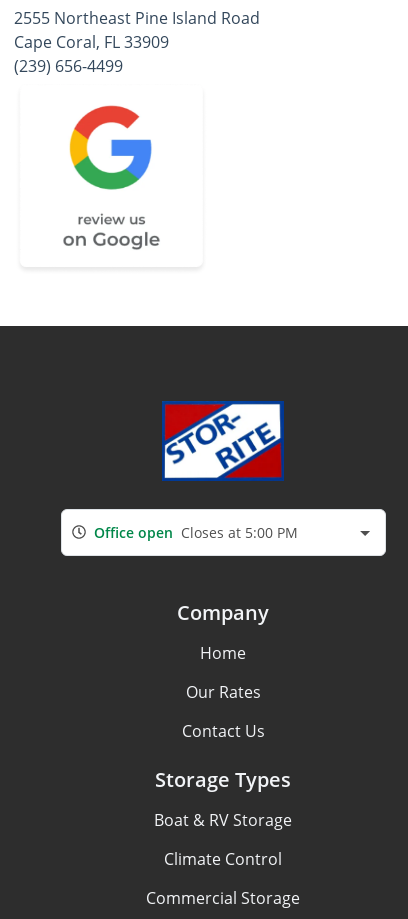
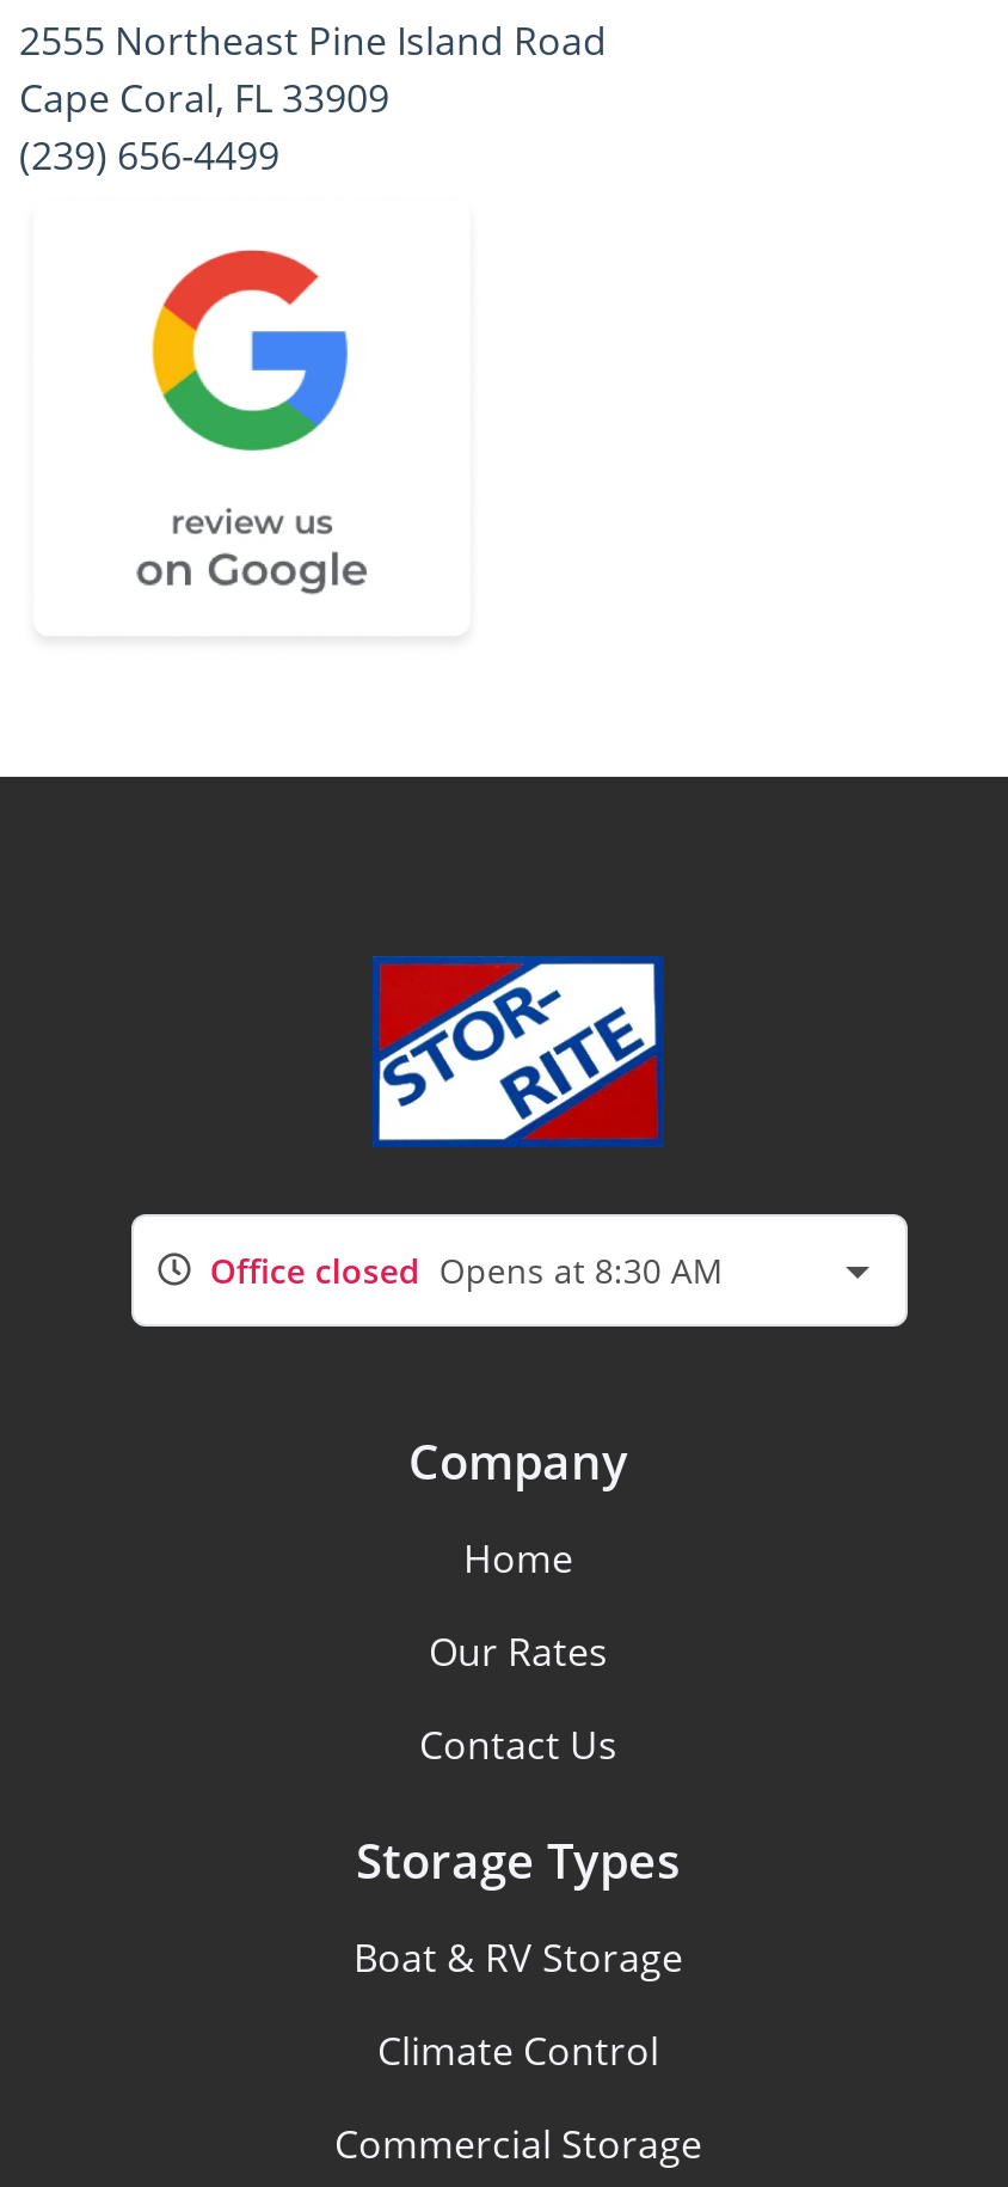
[94,522,298,541] Office open Closes at 5:00 PM -> [210,1246,724,1292] Office closed Opens at 8:30 AM

